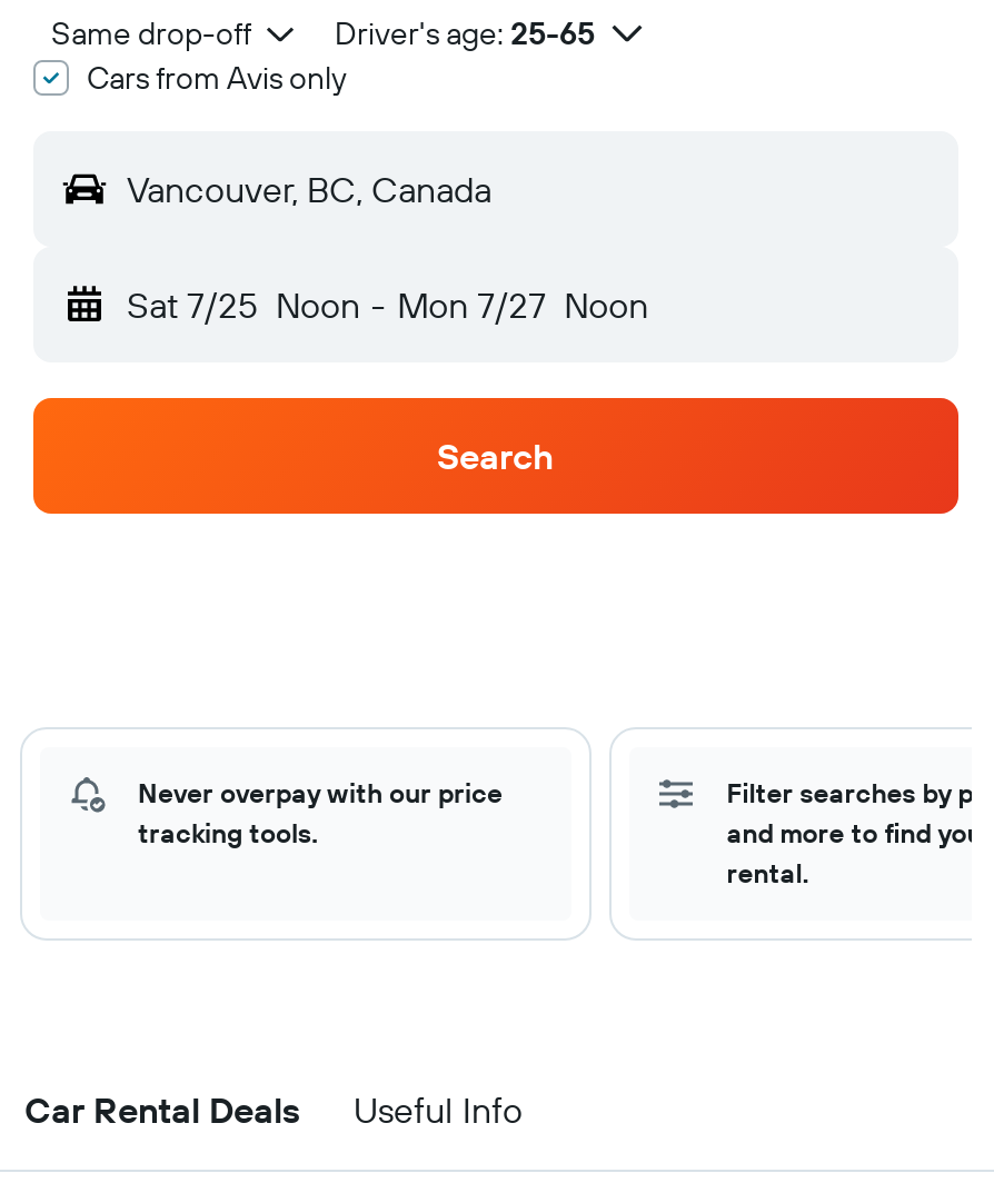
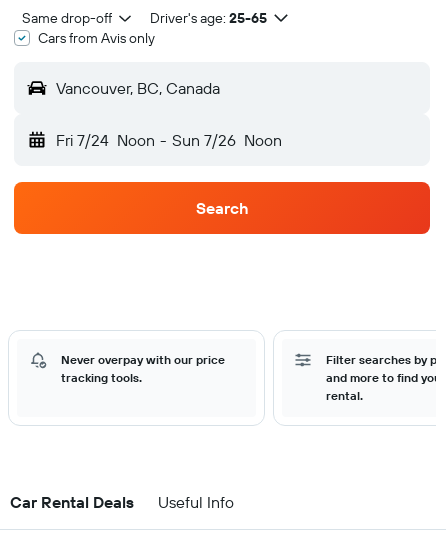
[127,282,648,327] Sat 7/25 Noon - Mon 7/27 Noon -> [56,130,282,150] Fri 7/24 Noon - Sun 7/26 Noon

